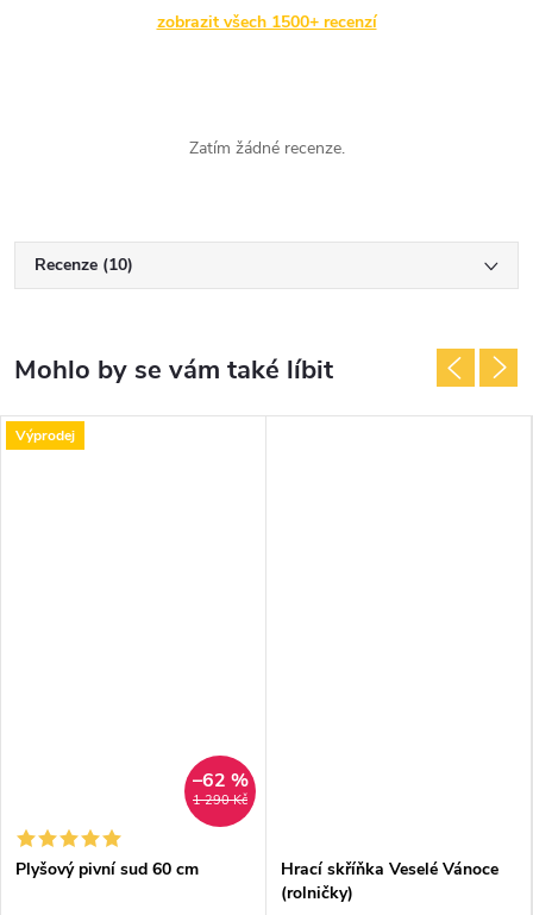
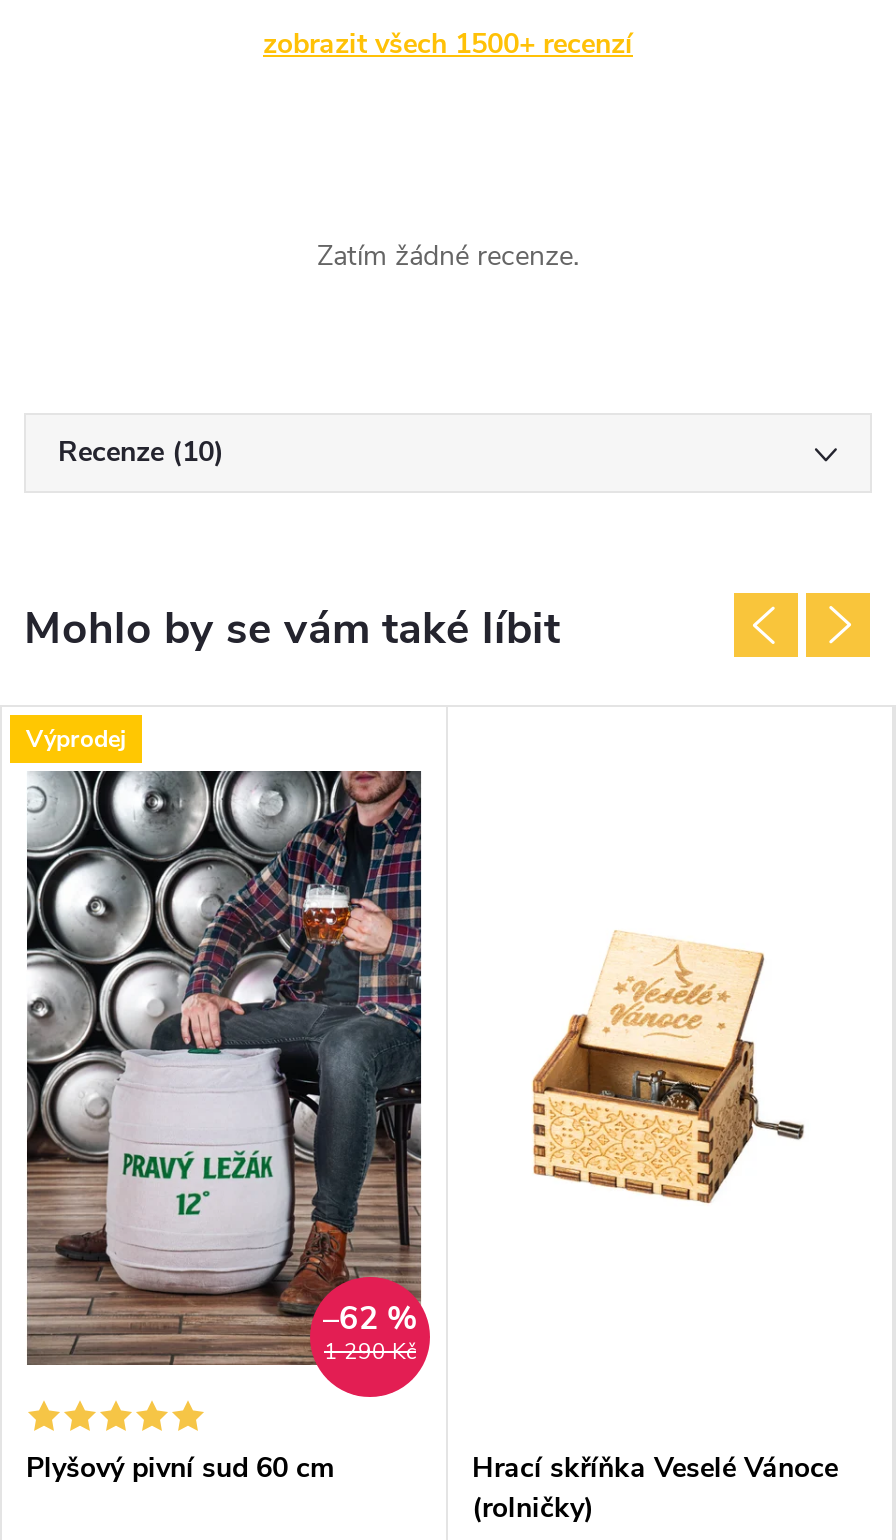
none -> [24,769,424,1367] [image]
none -> [530,929,806,1205] [image]

